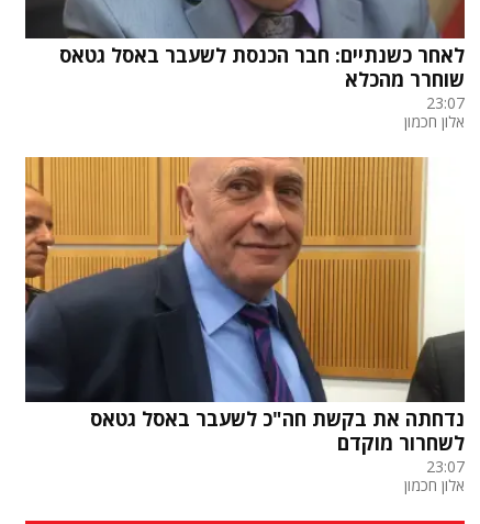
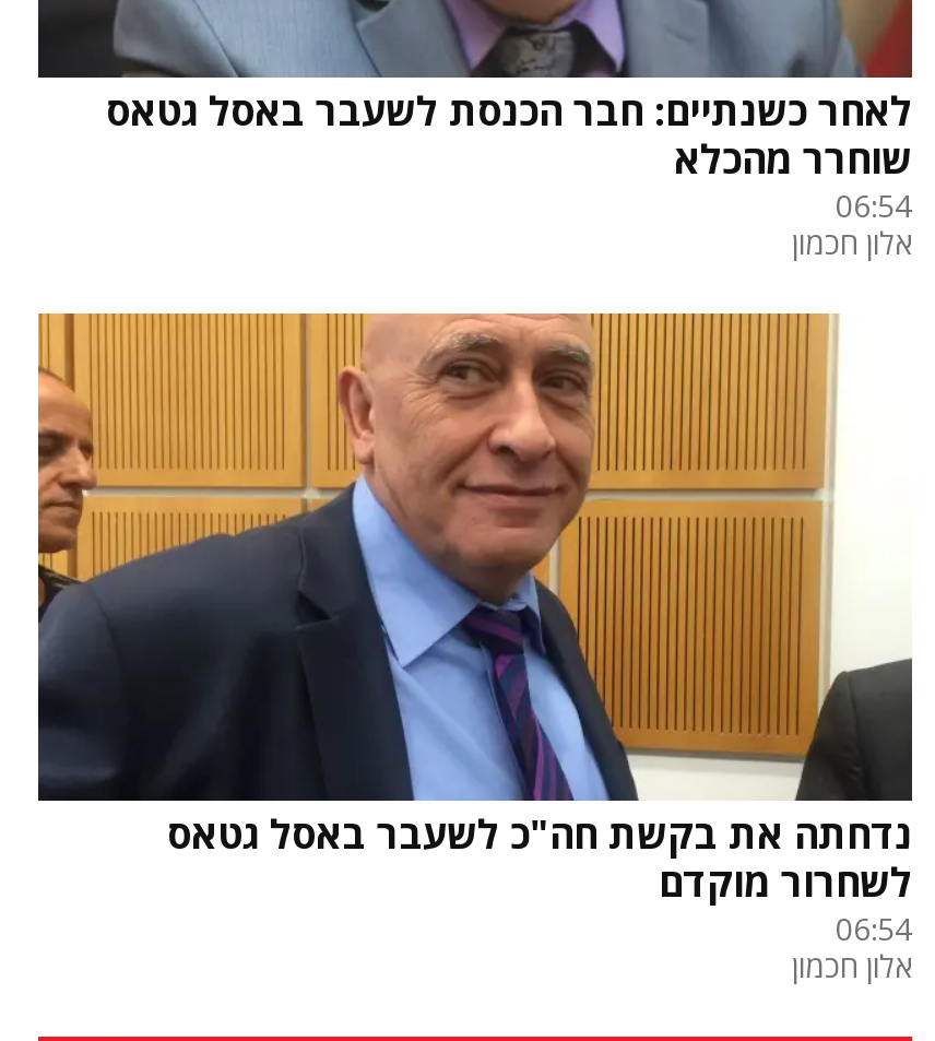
[426,92,465,113] 23:07 -> [836,183,912,225] 06:54
[426,456,465,477] 23:07 -> [836,908,912,949] 06:54

